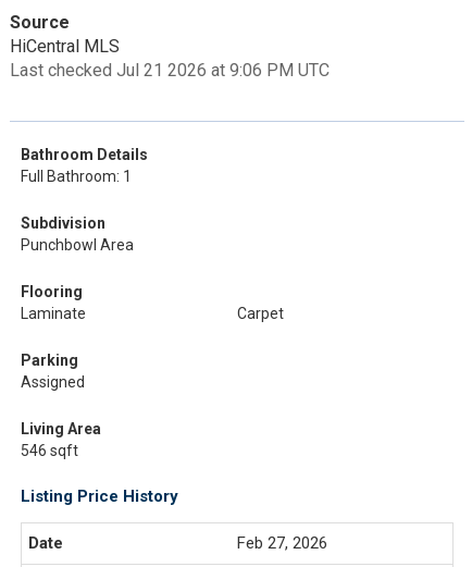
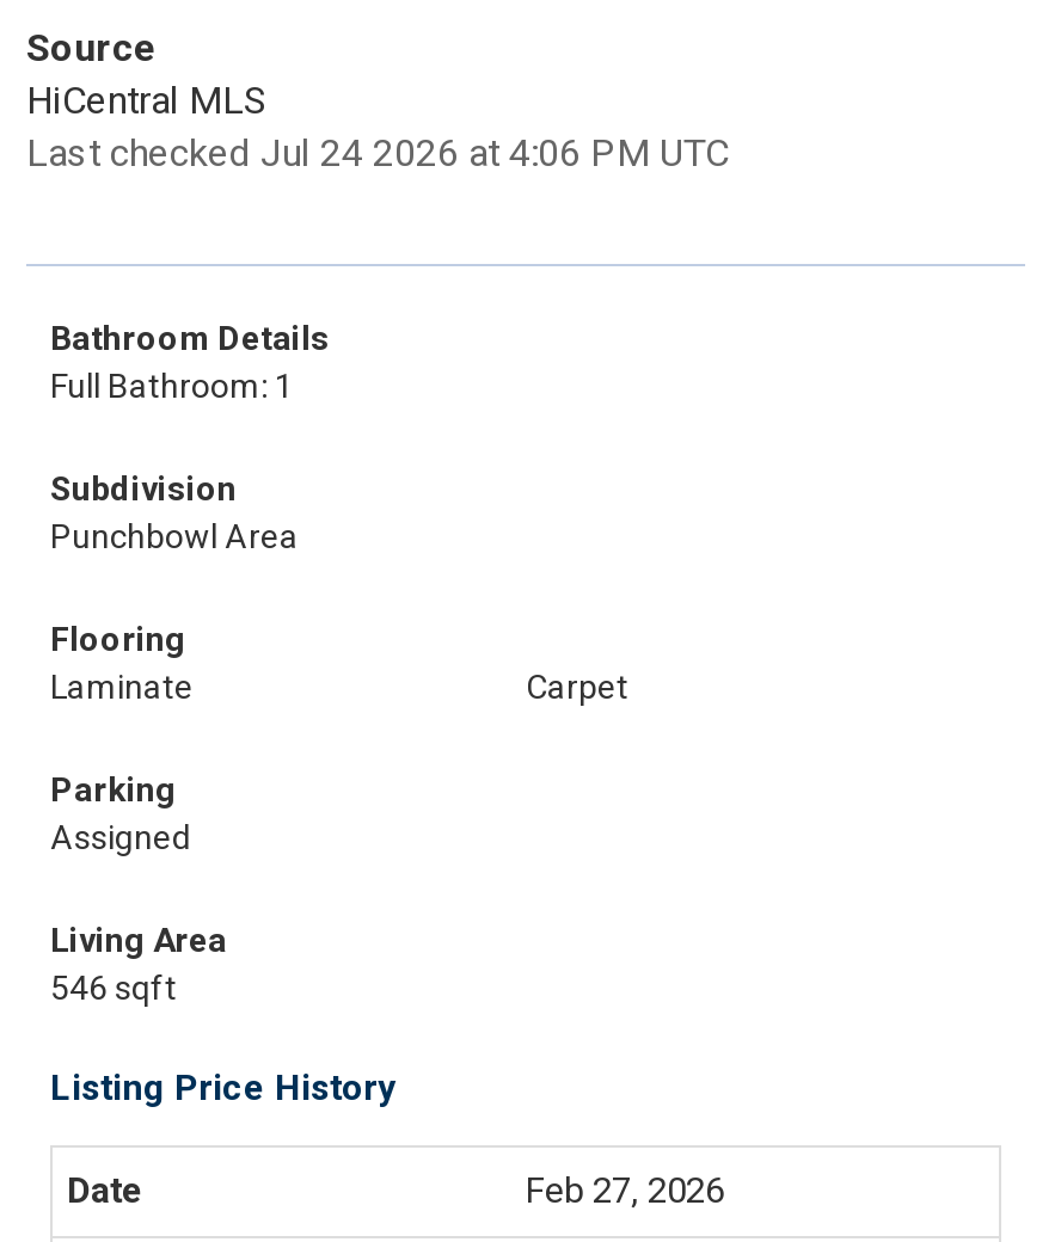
[10,60,330,81] Last checked Jul 21 2026 at 9:06 PM UTC -> [26,130,729,176] Last checked Jul 24 2026 at 4:06 PM UTC

